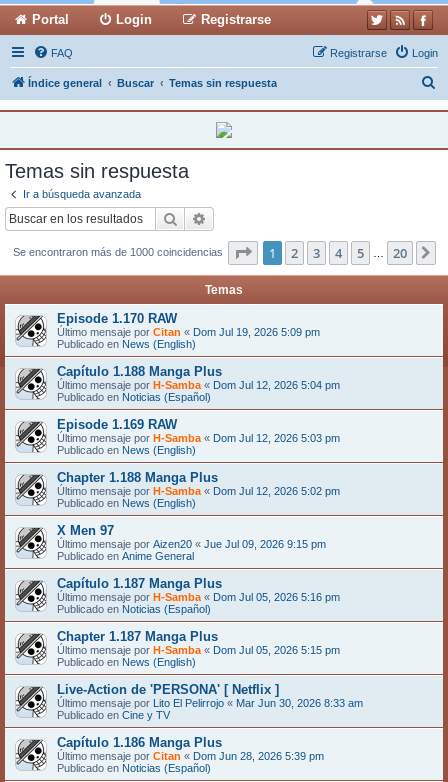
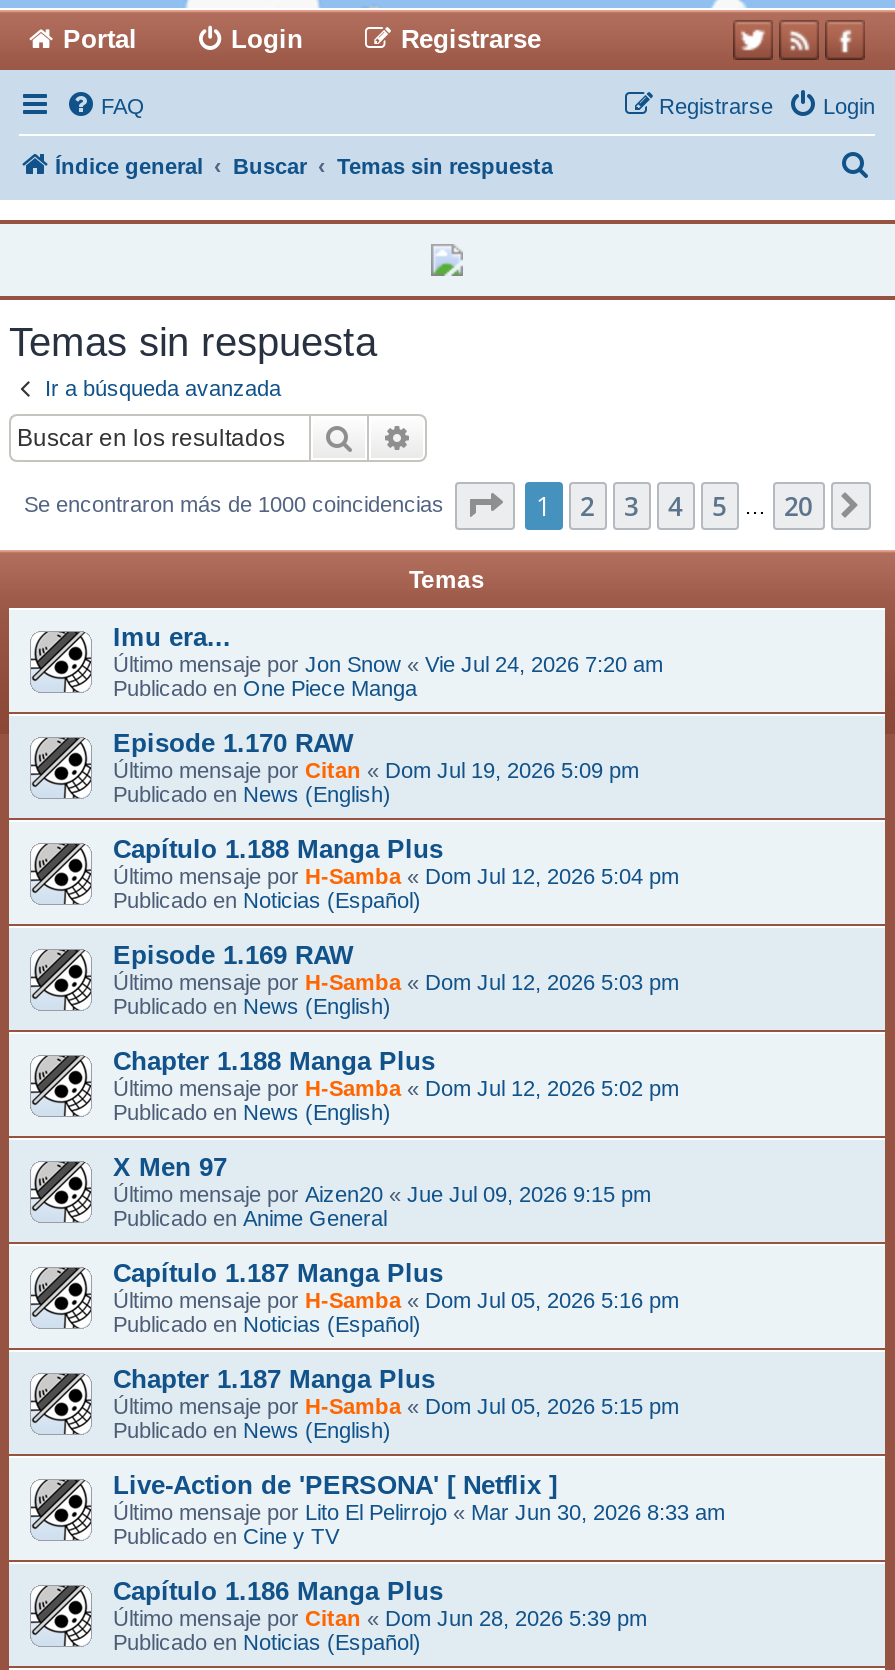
none -> [113,621,663,699] Imu era... | Último mensaje por Jon Snow «Vie Jul 24, 2026 7:20 am | Publicado en One Piece Manga

